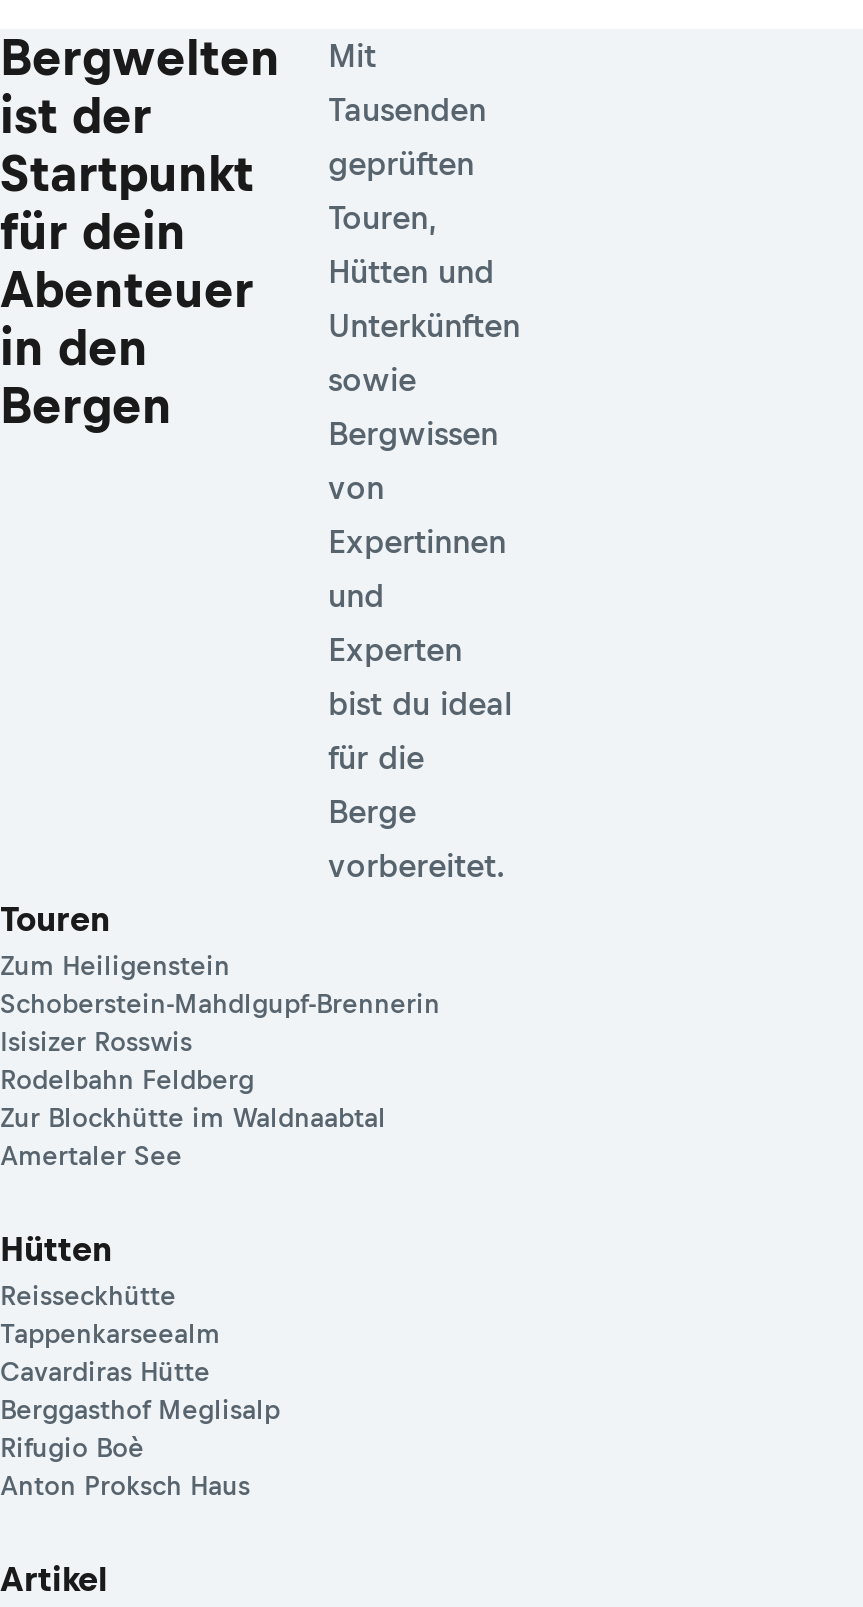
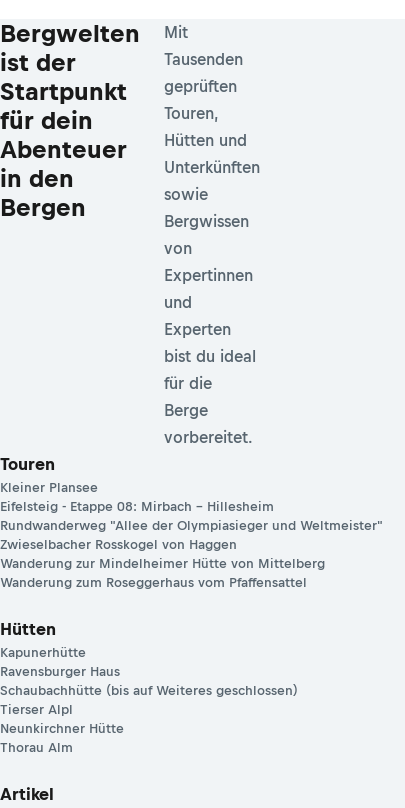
[0,952,440,1172] Zum Heiligenstein | Schoberstein-Mahdlgupf-Brennerin | Isisizer Rosswis | Rodelbahn Feldberg | Zur Blockhütte im Waldnaabtal | Amertaler See -> [0,480,383,590] Kleiner Plansee | Eifelsteig - Etappe 08: Mirbach – Hillesheim | Rundwanderweg "Allee der Olympiasieger und Weltmeister" | Zwieselbacher Rosskogel von Haggen | Wanderung zur Mindelheimer Hütte von Mittelberg | Wanderung zum Roseggerhaus vom Pfaffensattel
[0,1282,280,1502] Reisseckhütte | Tappenkarseealm | Cavardiras Hütte | Berggasthof Meglisalp | Rifugio Boè | Anton Proksch Haus -> [0,645,298,755] Kapunerhütte | Ravensburger Haus | Schaubachhütte (bis auf Weiteres geschlossen) | Tierser Alpl | Neunkirchner Hütte | Thorau Alm

